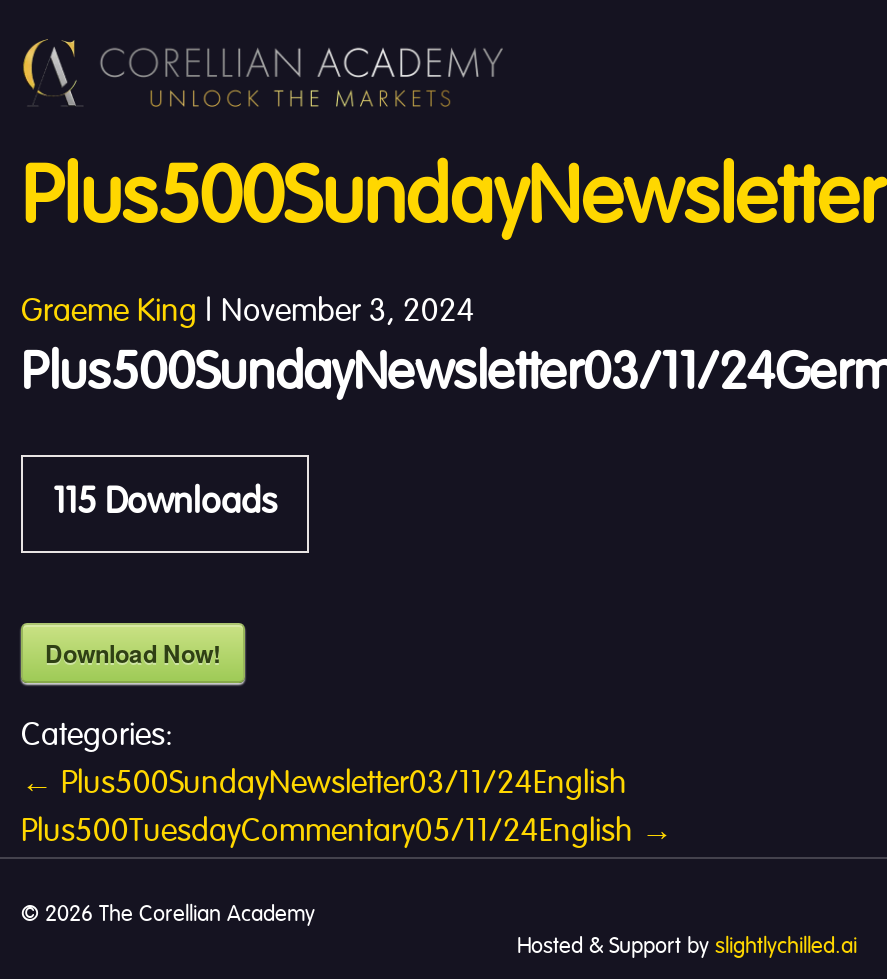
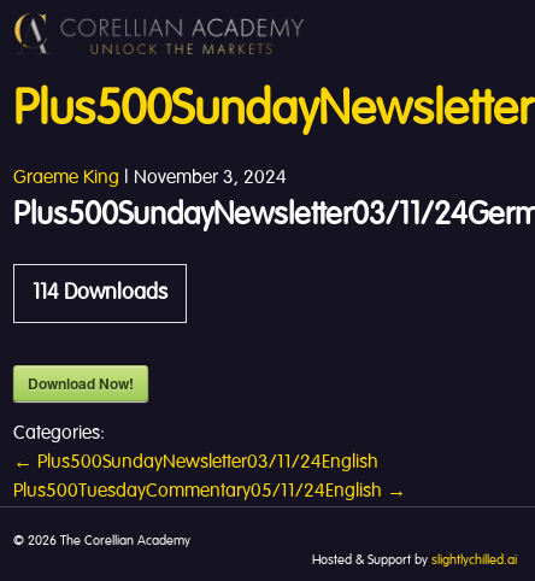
[53,485,277,521] 115 Downloads -> [33,282,167,304] 114 Downloads

